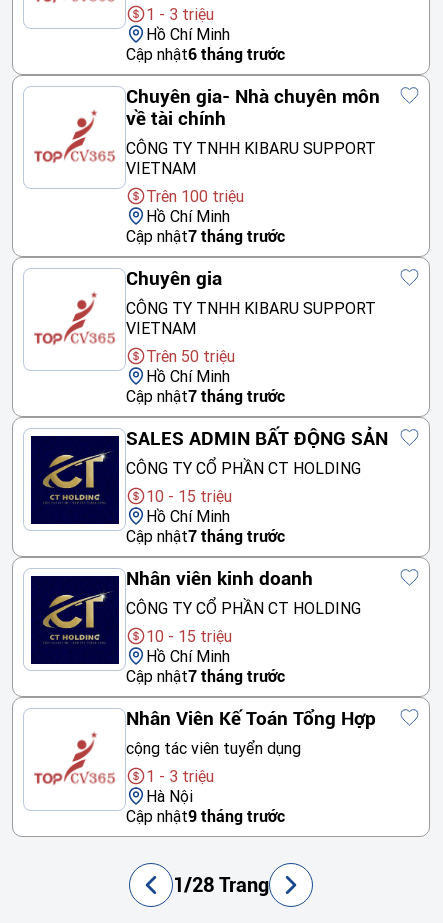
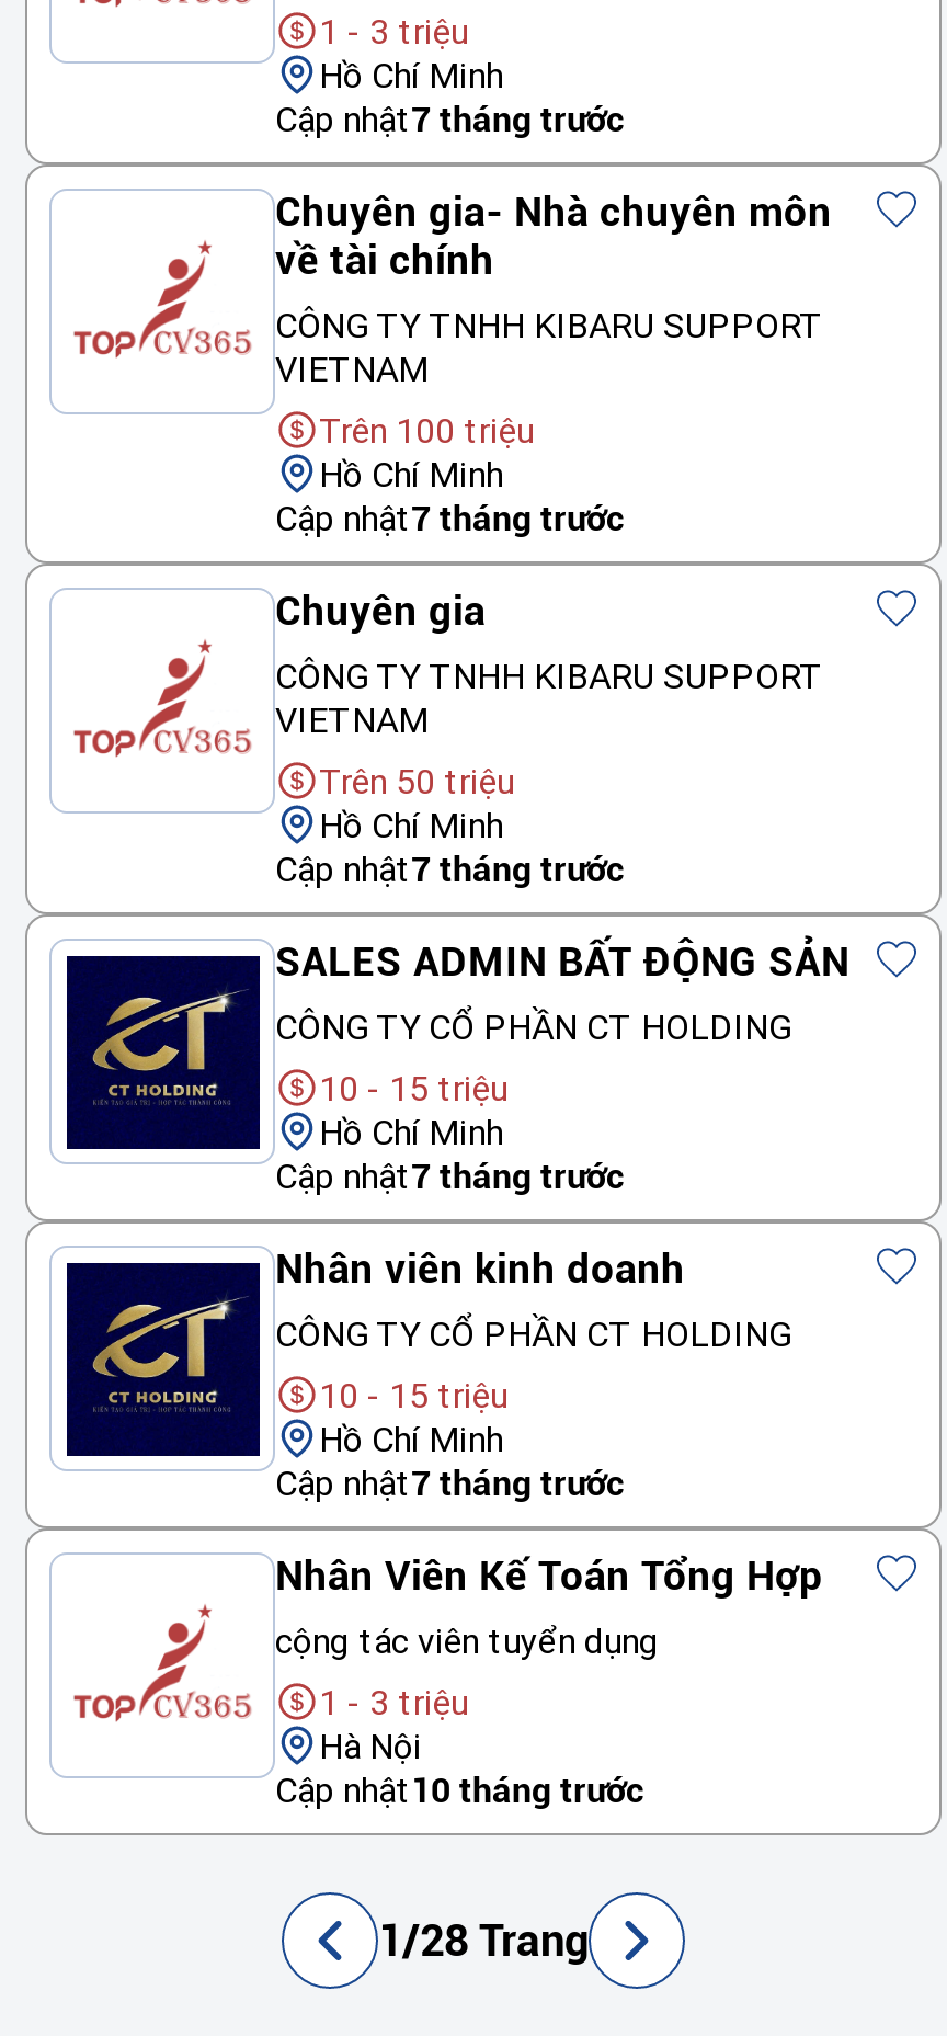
[126,44,285,64] Cập nhật6 tháng trước -> [275,96,624,140] Cập nhật7 tháng trước
[126,806,285,826] Cập nhật 9 tháng trước -> [275,1767,643,1811] Cập nhật 10 tháng trước

